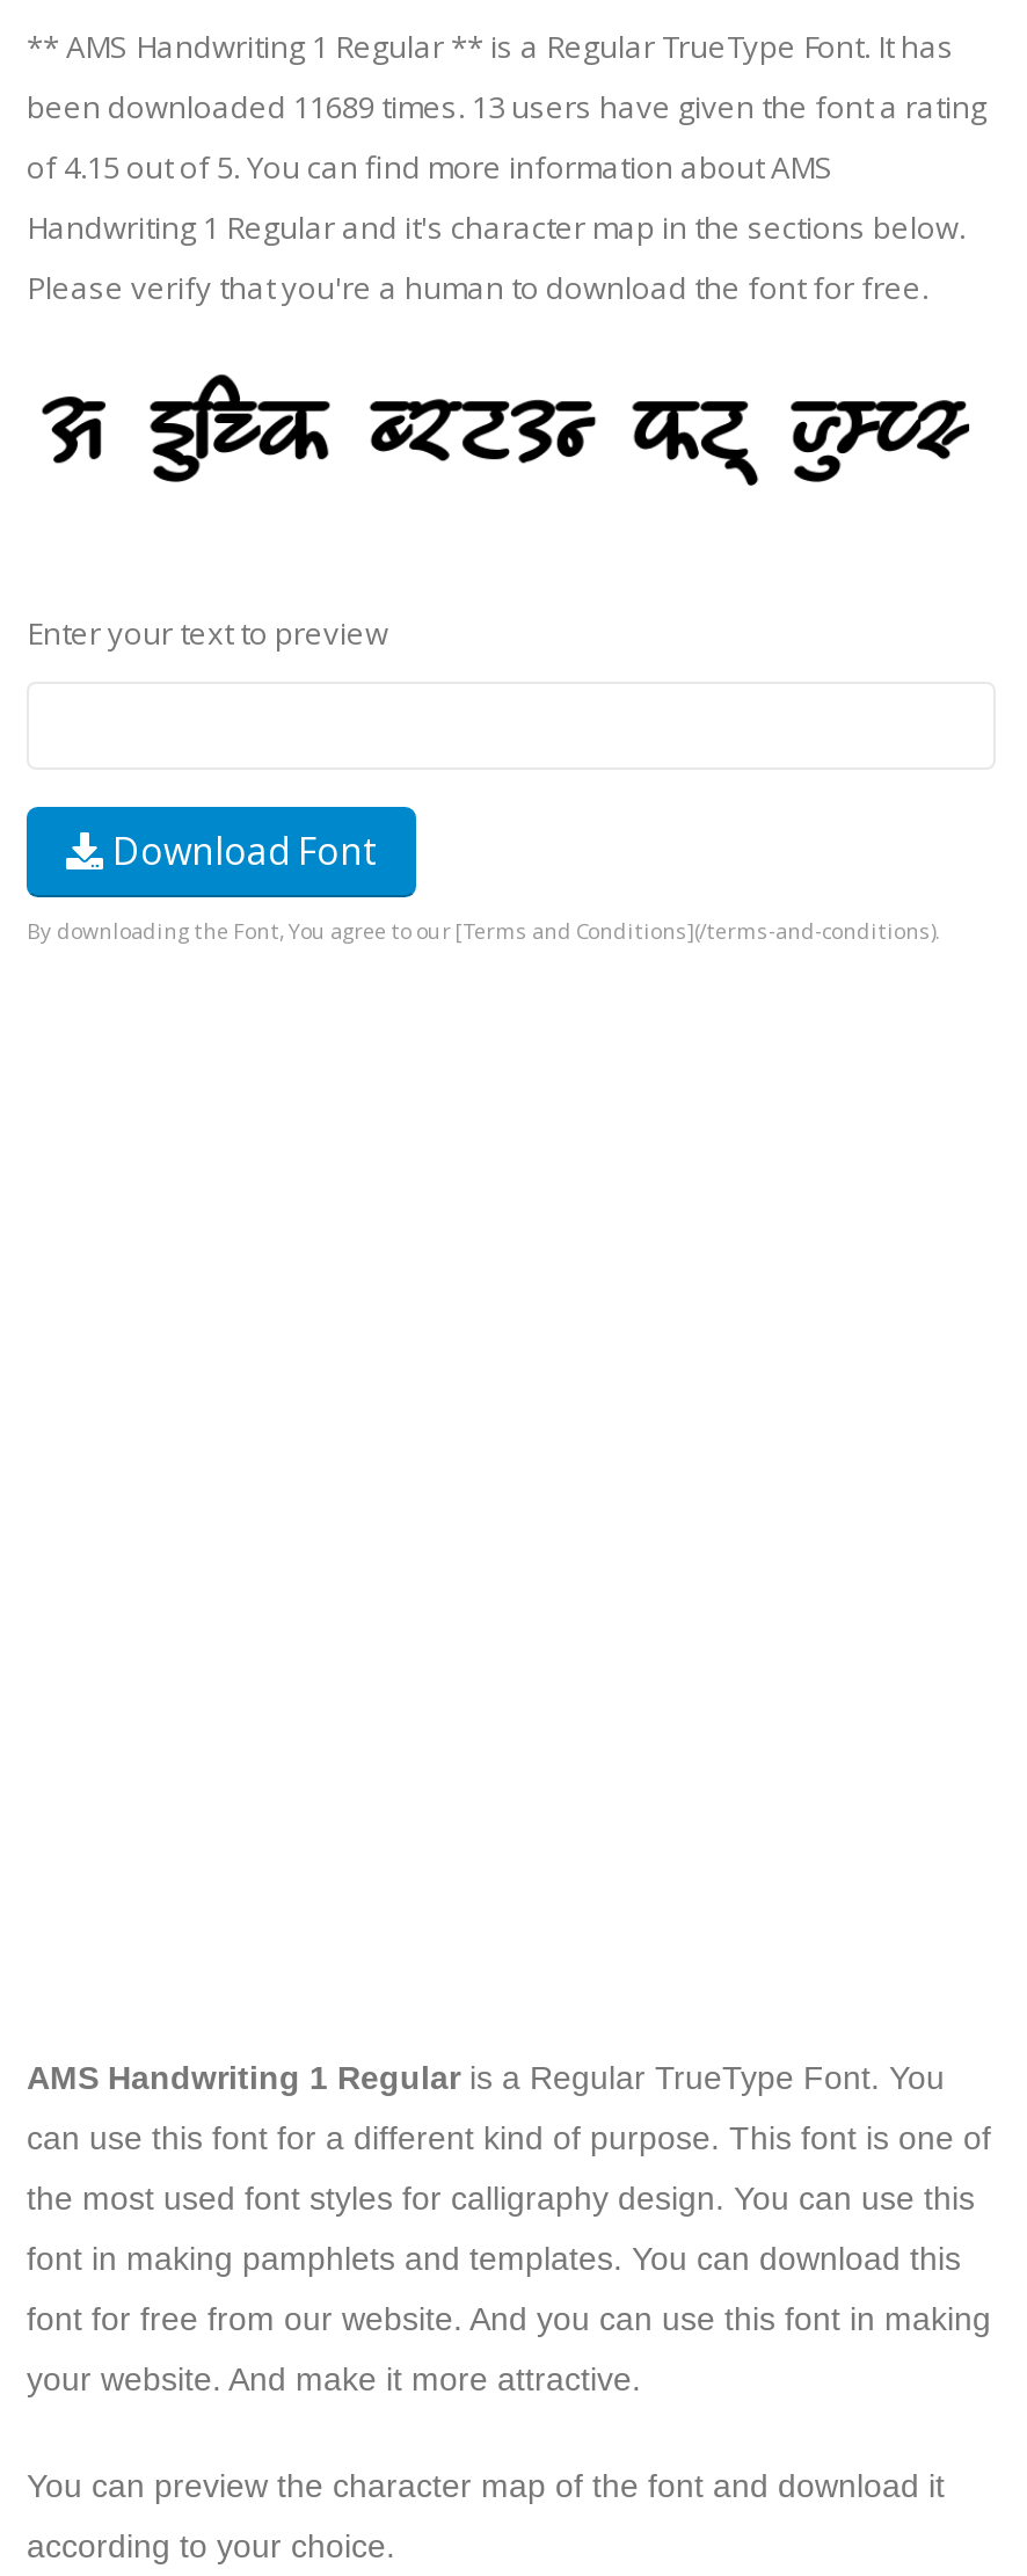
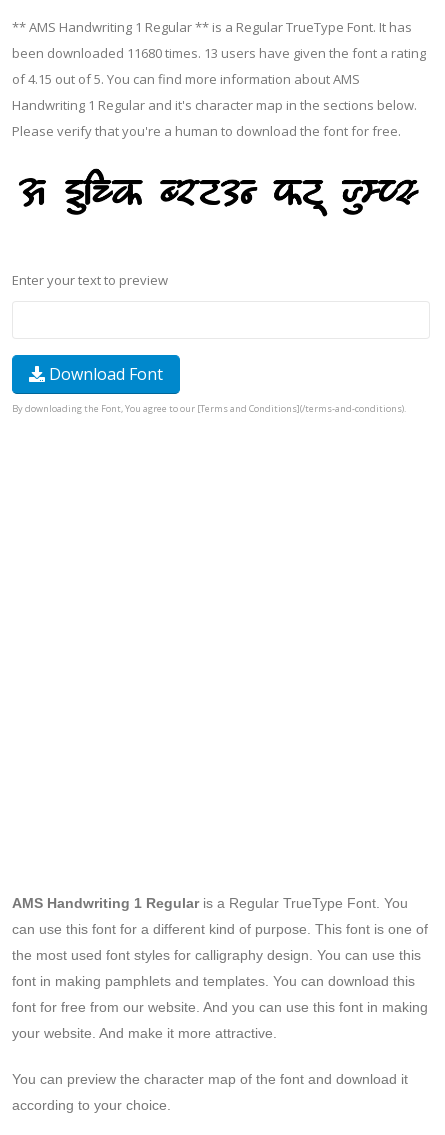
[27,86,986,128] been downloaded 11689 times. 13 users have given the font a rating -> [12,44,426,62] been downloaded 11680 times. 13 users have given the font a rating

